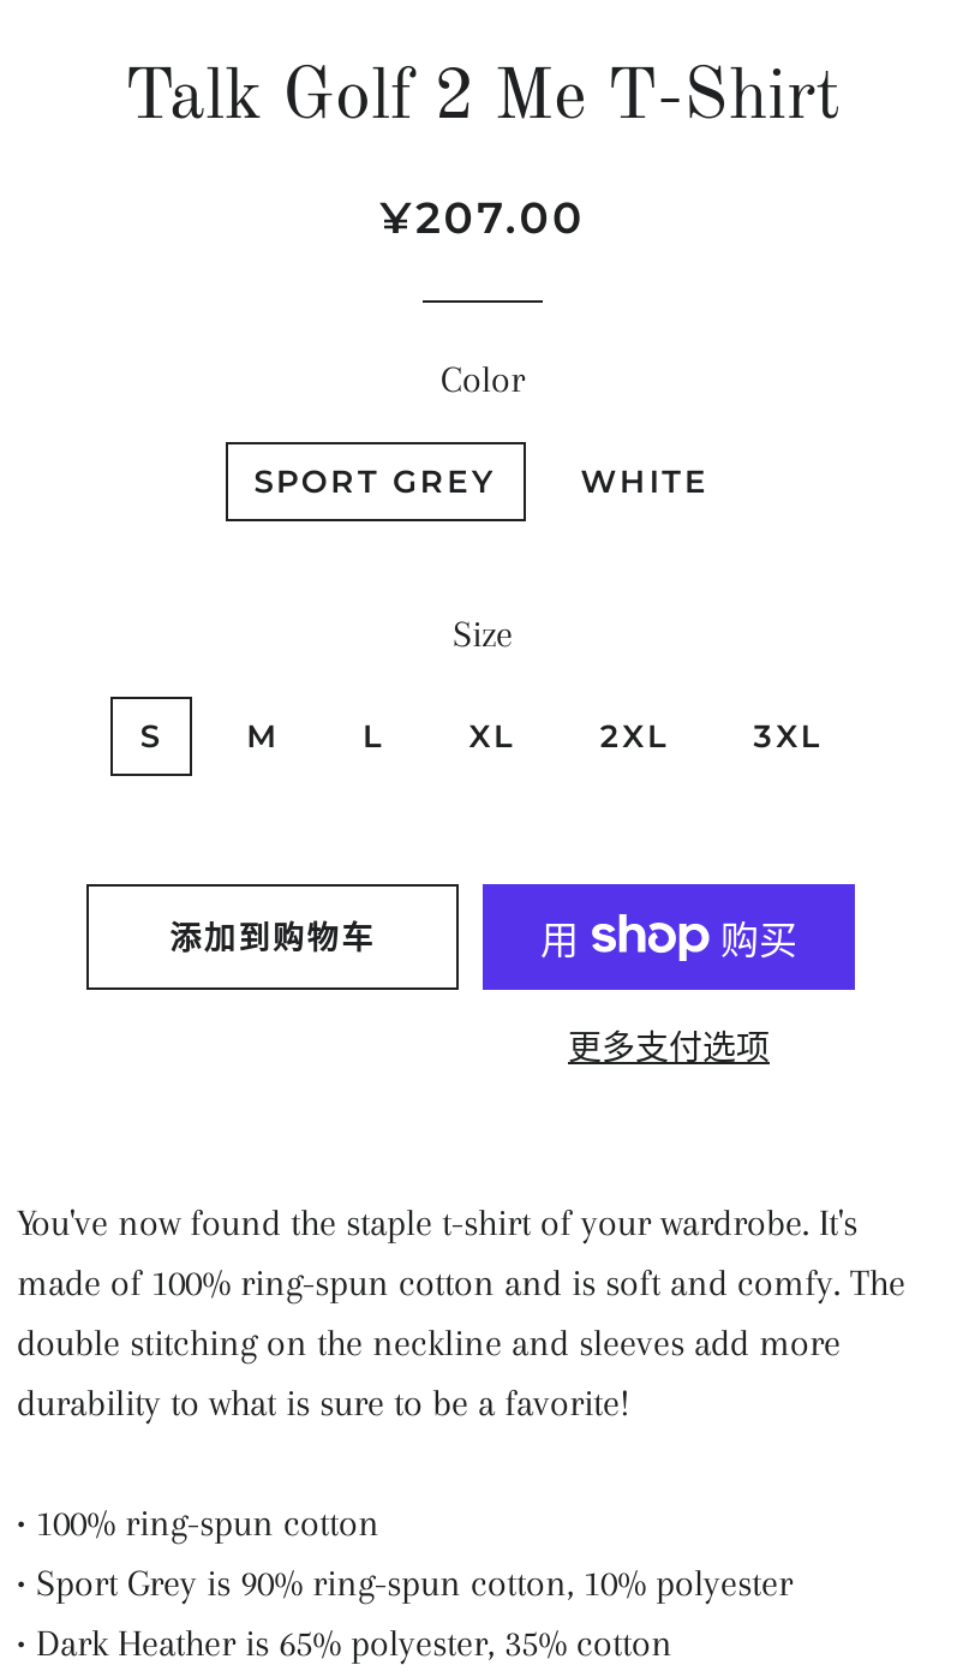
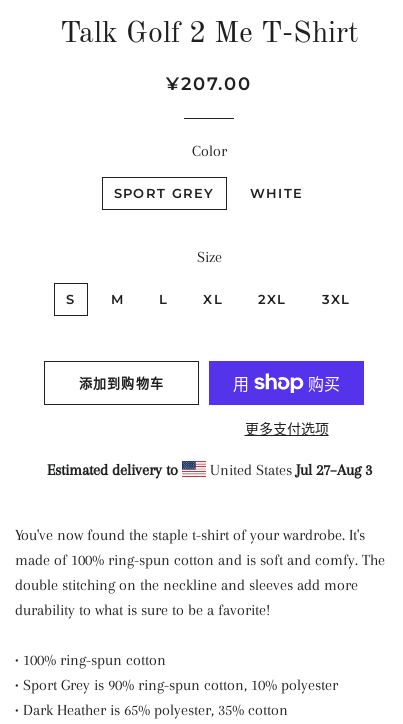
none -> [46,461,371,479] Estimated delivery to | United StatesJul 27–Aug 3

